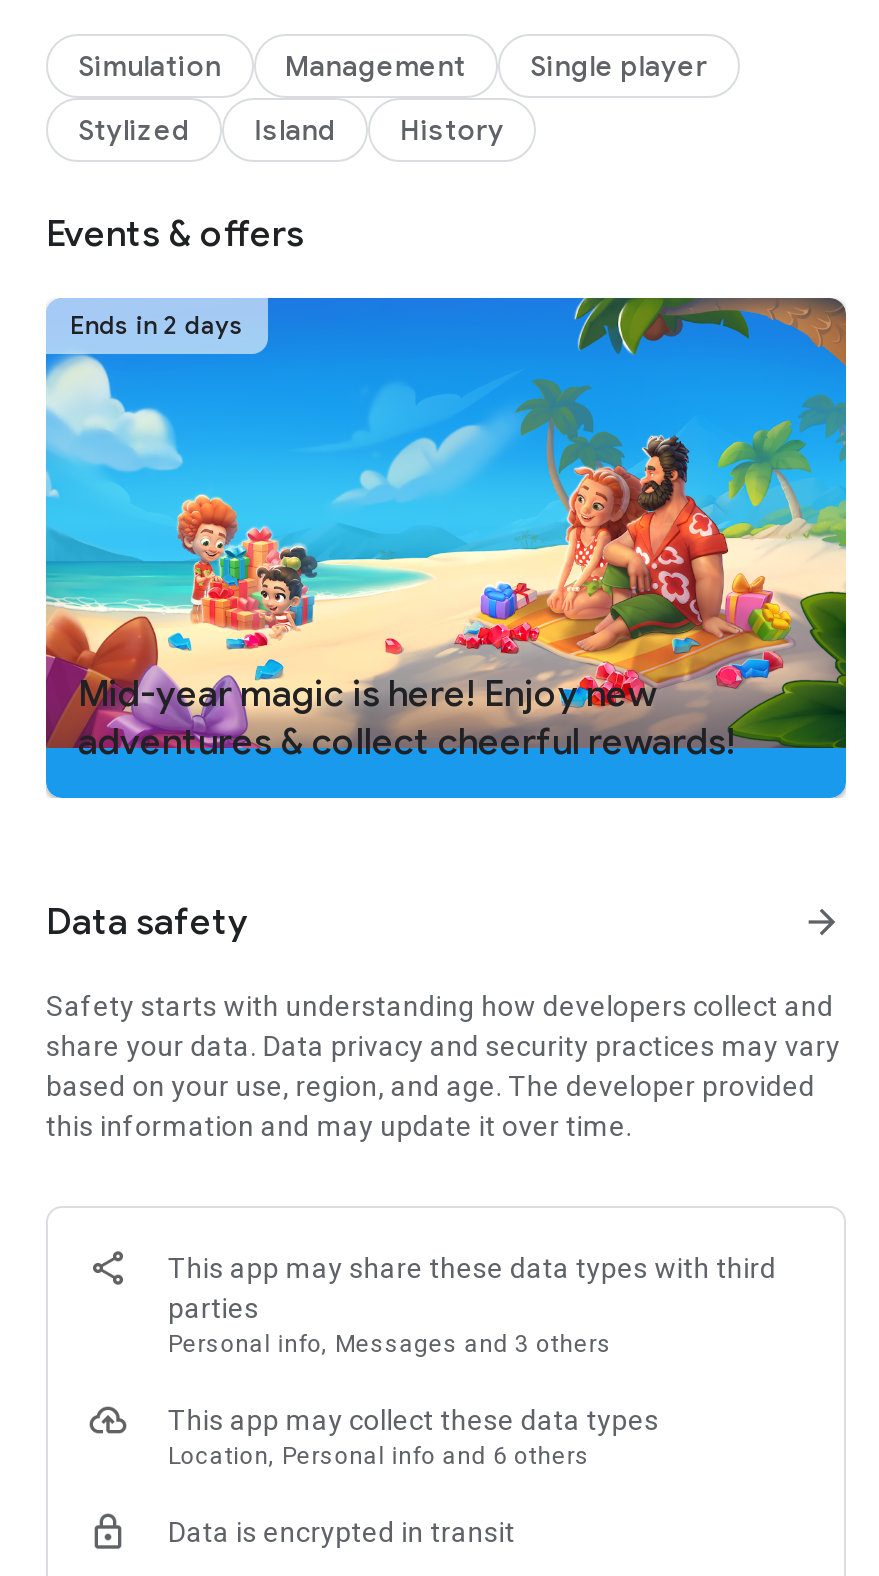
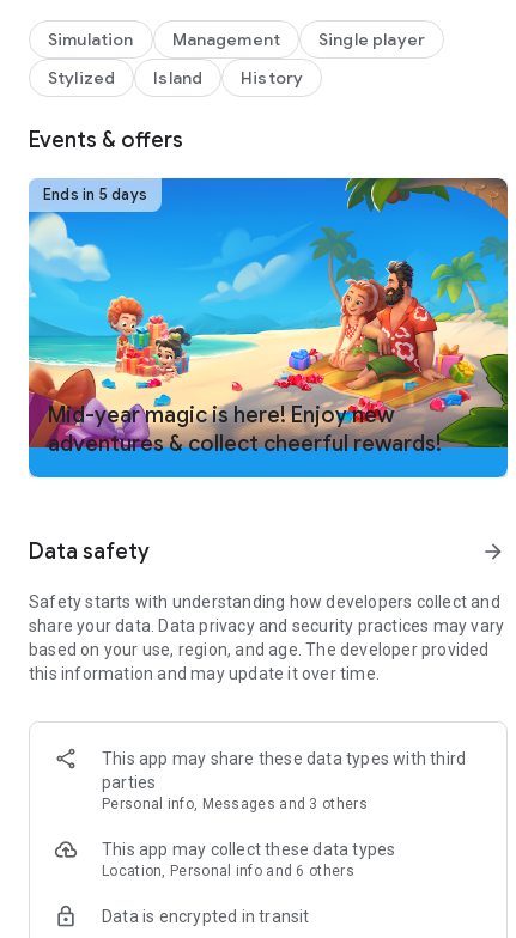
[70,310,244,342] Ends in 2 days -> [43,185,147,205] Ends in 5 days

